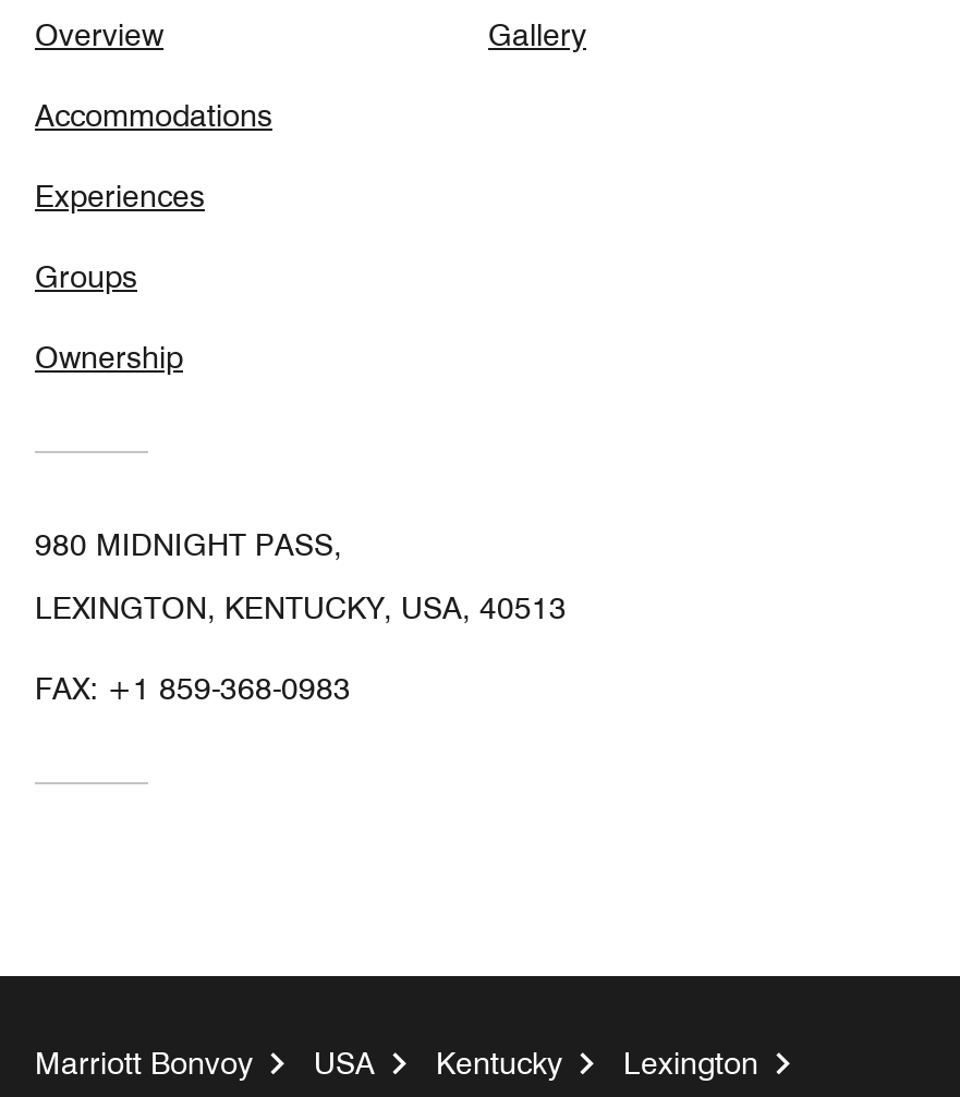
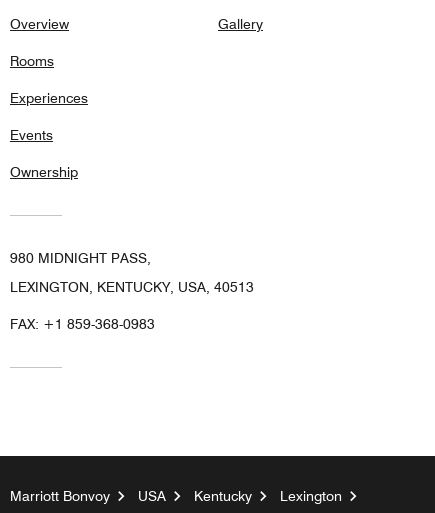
[35,98,272,133] Accommodations -> [10,53,54,69] Rooms
[35,259,137,294] Groups -> [10,127,53,143] Events

